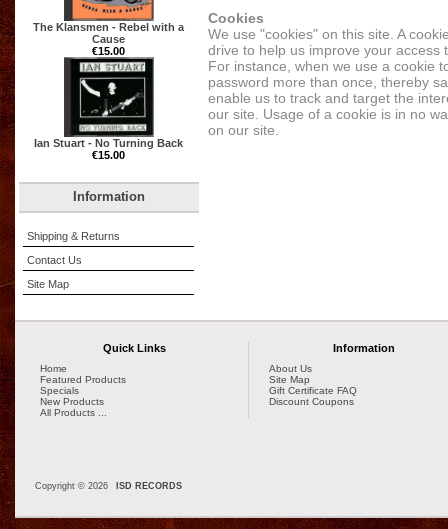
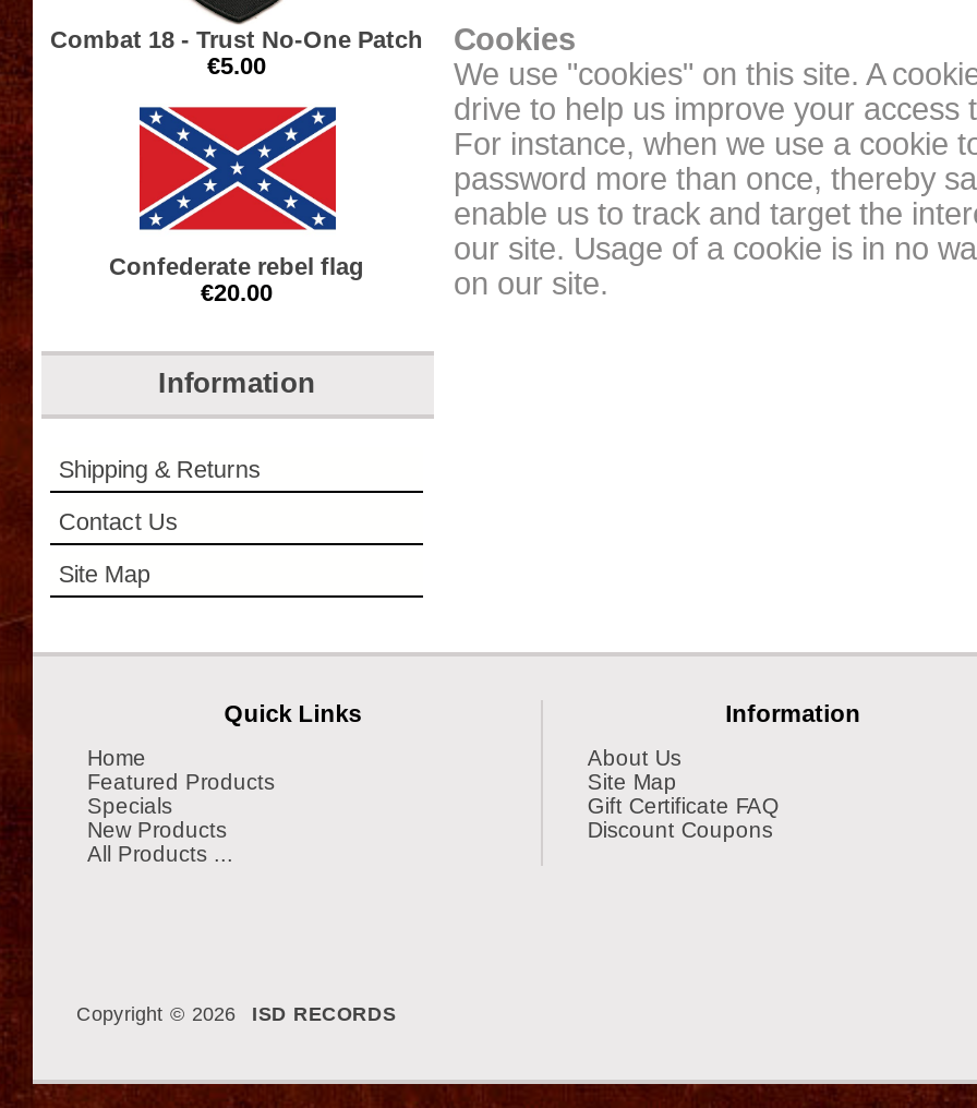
[33,21,184,57] The Klansmen - Rebel with a | Cause | €15.00 -> [50,26,423,78] Combat 18 - Trust No-One Patch | €5.00
[34,49,183,161] [image] | Ian Stuart - No Turning Back | €15.00 -> [109,105,364,305] [image] | Confederate rebel flag | €20.00

